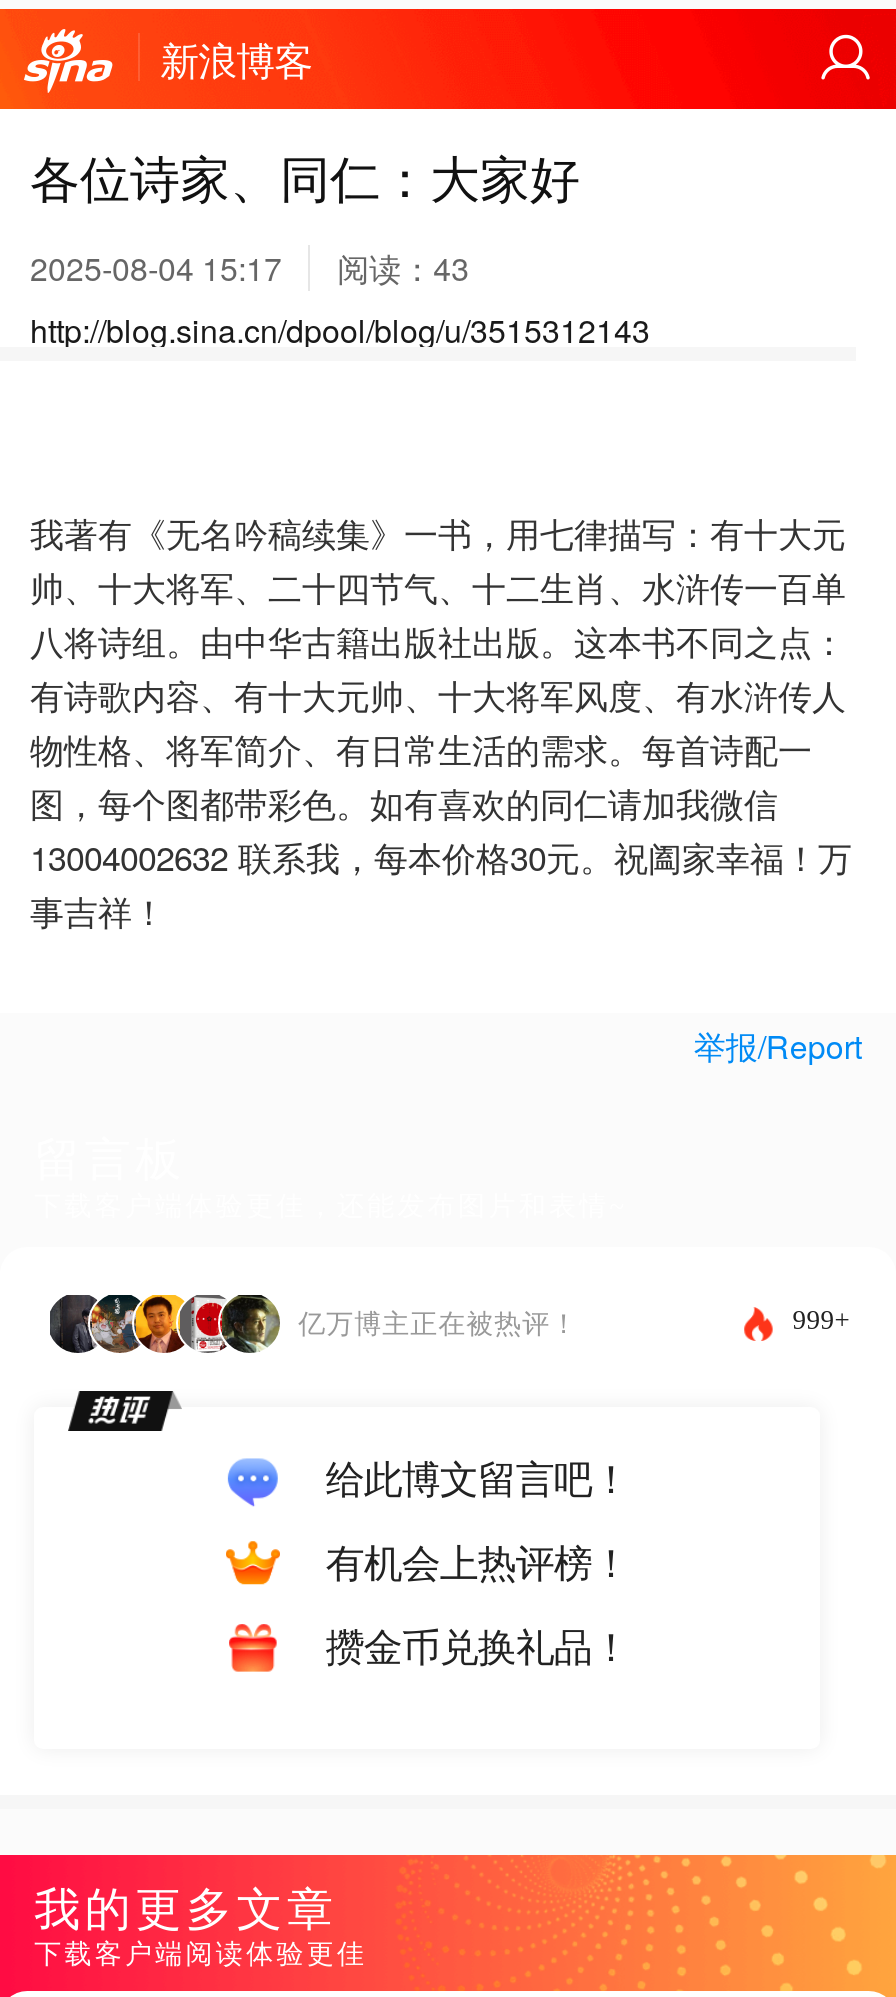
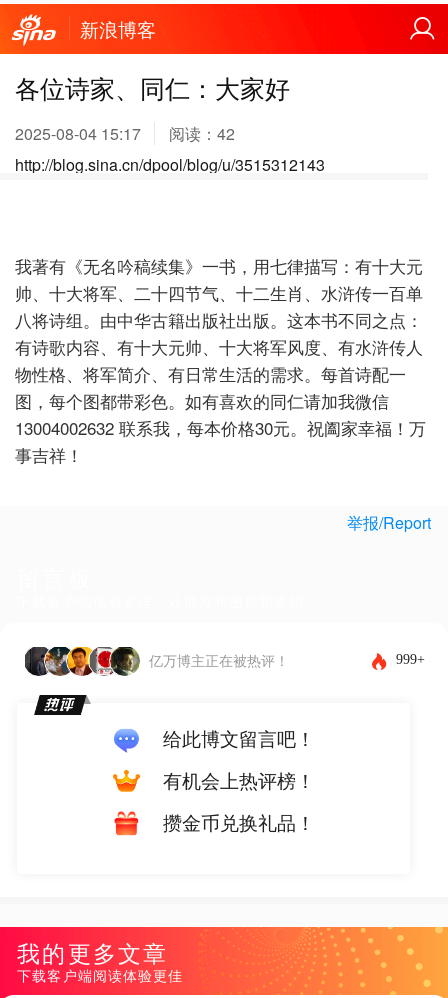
[30,245,469,291] 2025-08-04 15:17 阅读：43 -> [15,122,235,145] 2025-08-04 15:17 阅读：42

